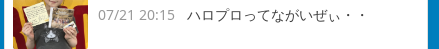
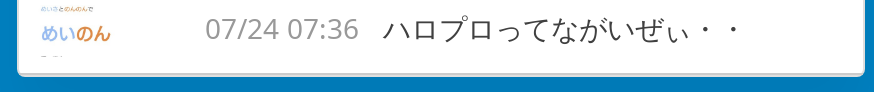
[98,5,369,24] 07/21 20:15 ハロプロってながいぜぃ・・ -> [205,9,747,47] 07/24 07:36 ハロプロってながいぜぃ・・

